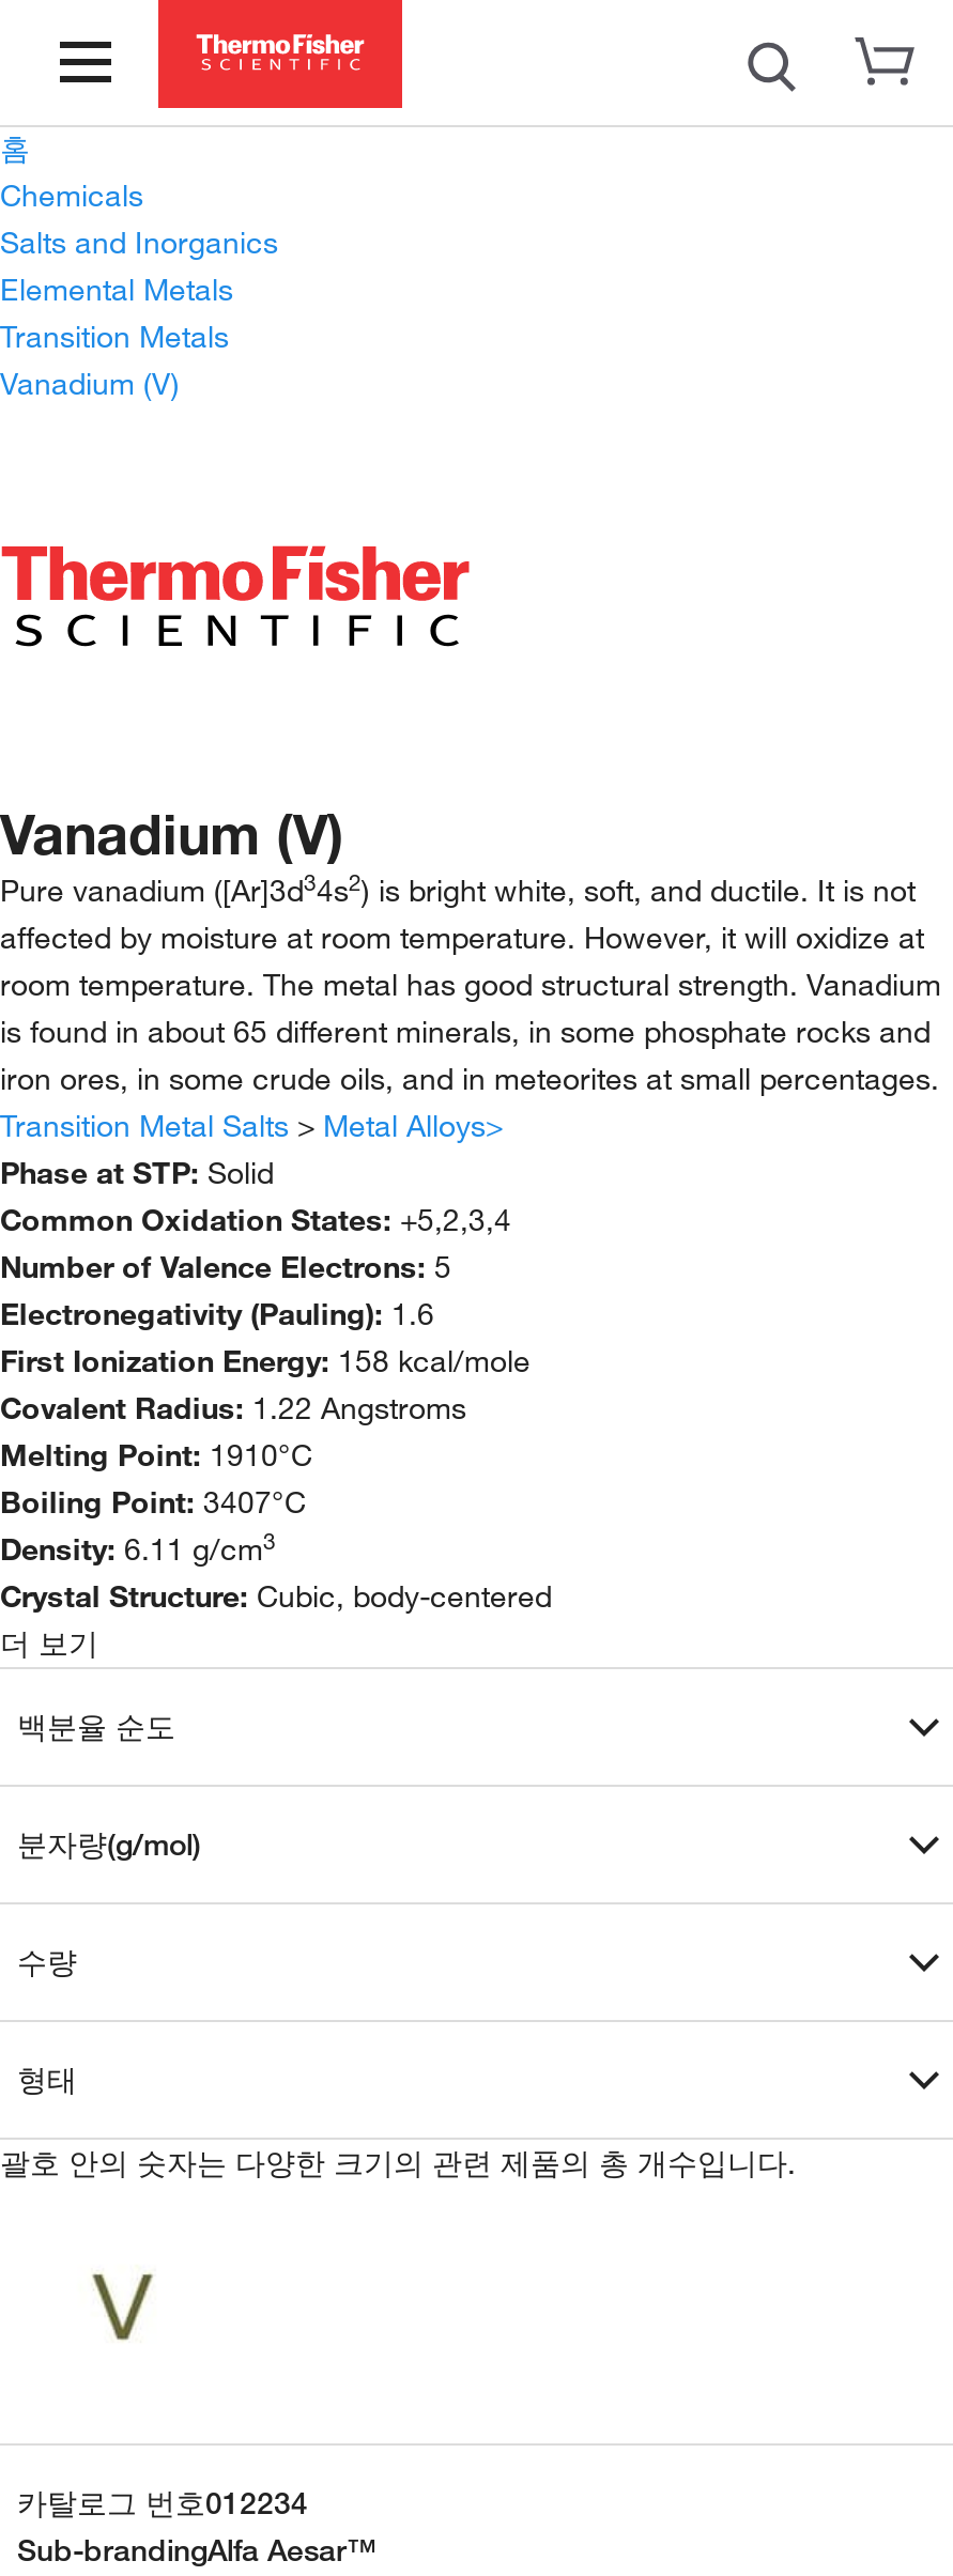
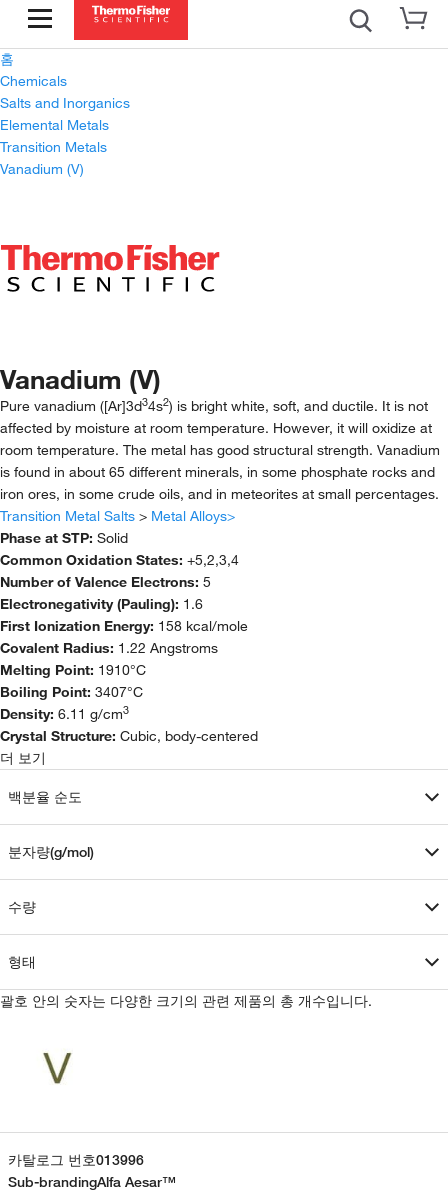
[17,2484,308,2520] 카탈로그 번호012234 -> [8,1151,144,1168] 카탈로그 번호013996

